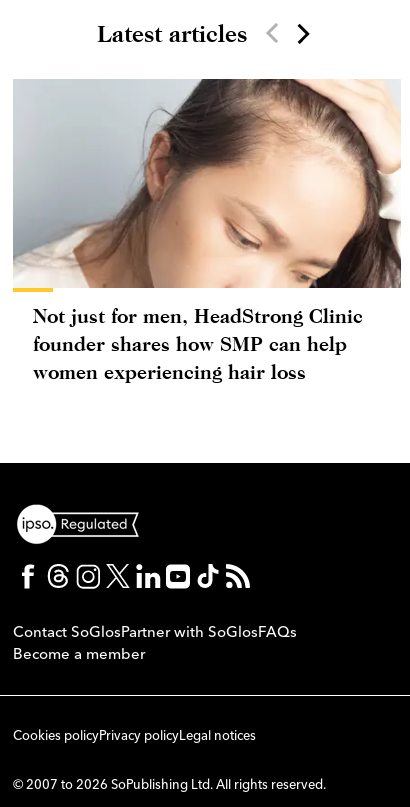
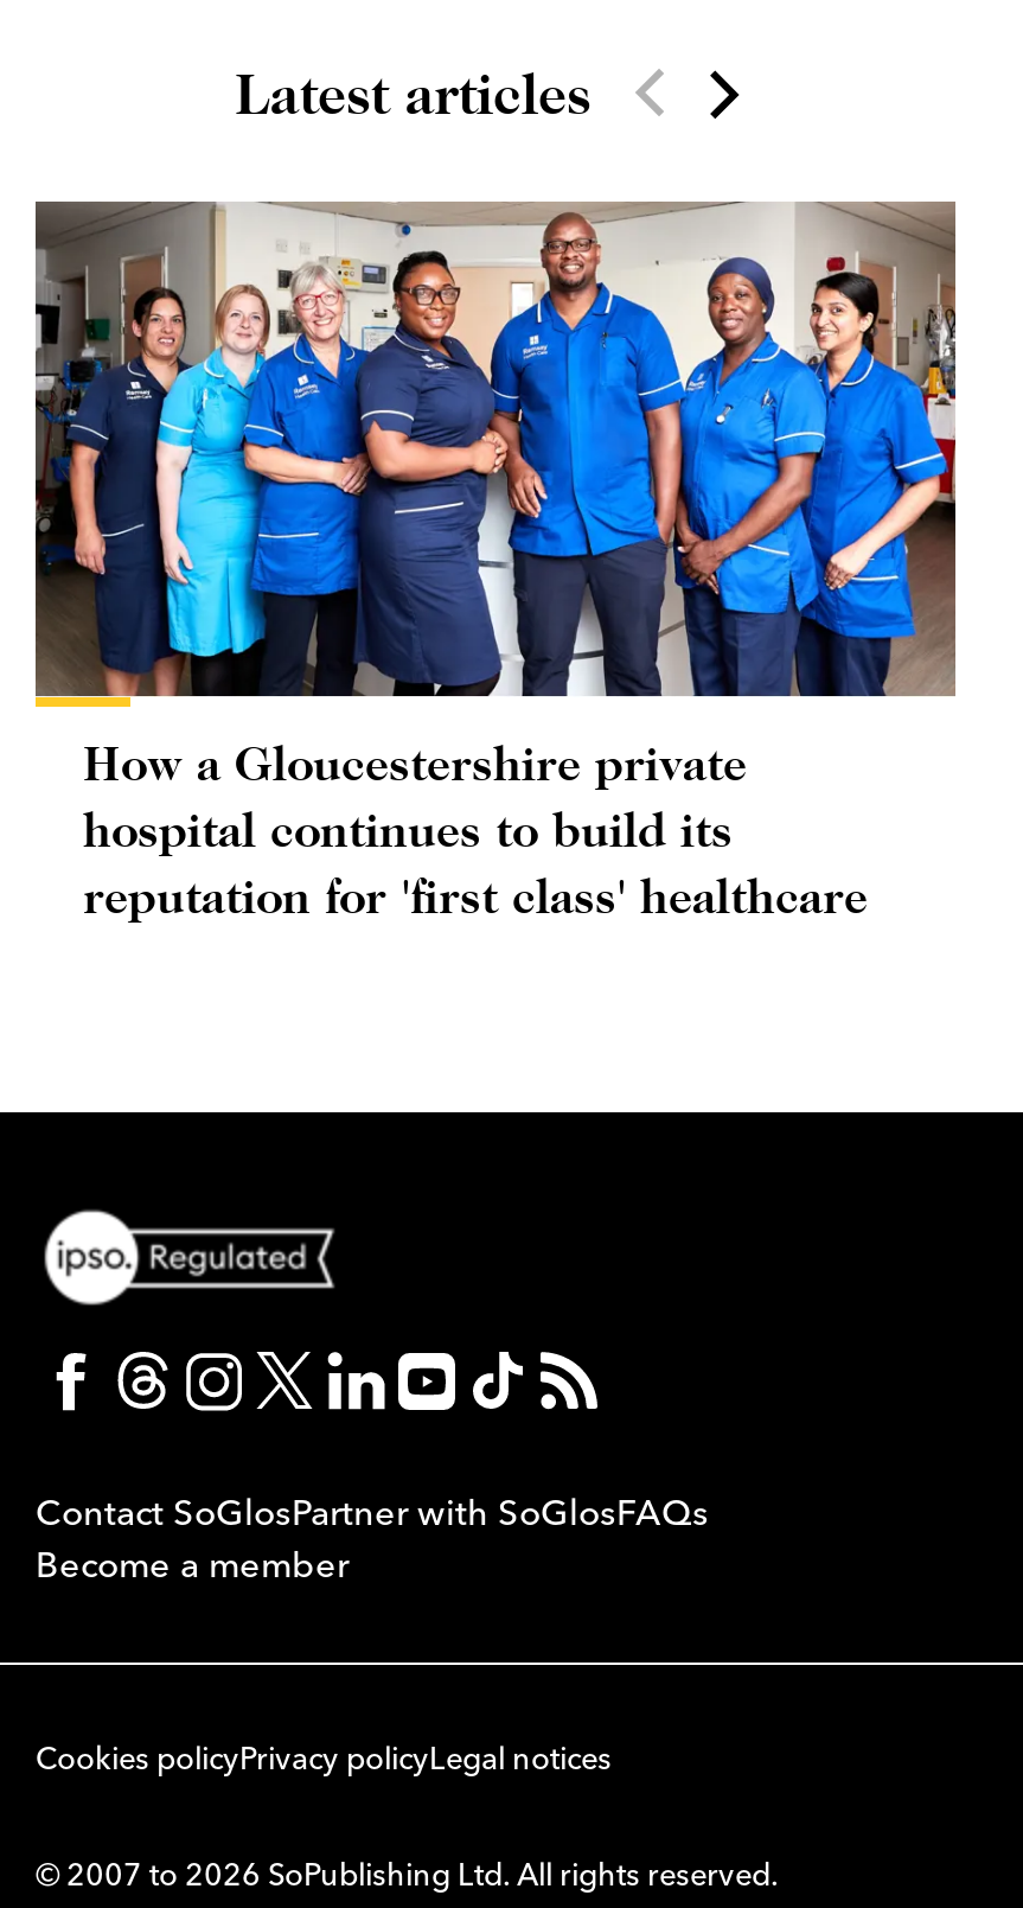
[13,79,401,383] [image] | Not just for men, HeadStrong Clinic | founder shares how SMP can help | women experiencing hair loss -> [33,199,958,922] [image] | How a Gloucestershire private | hospital continues to build its | reputation for 'first class' healthcare

